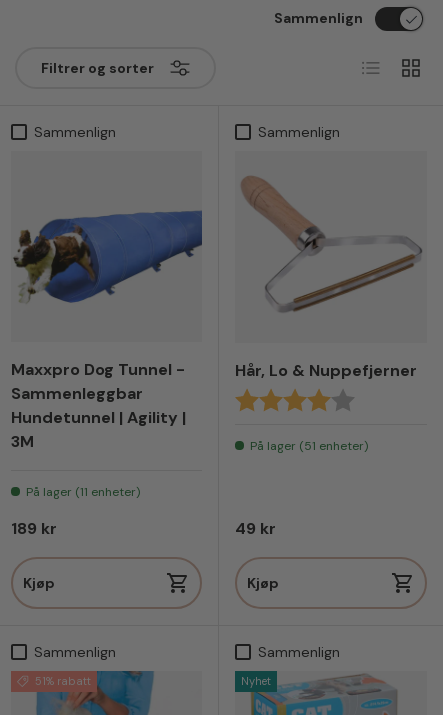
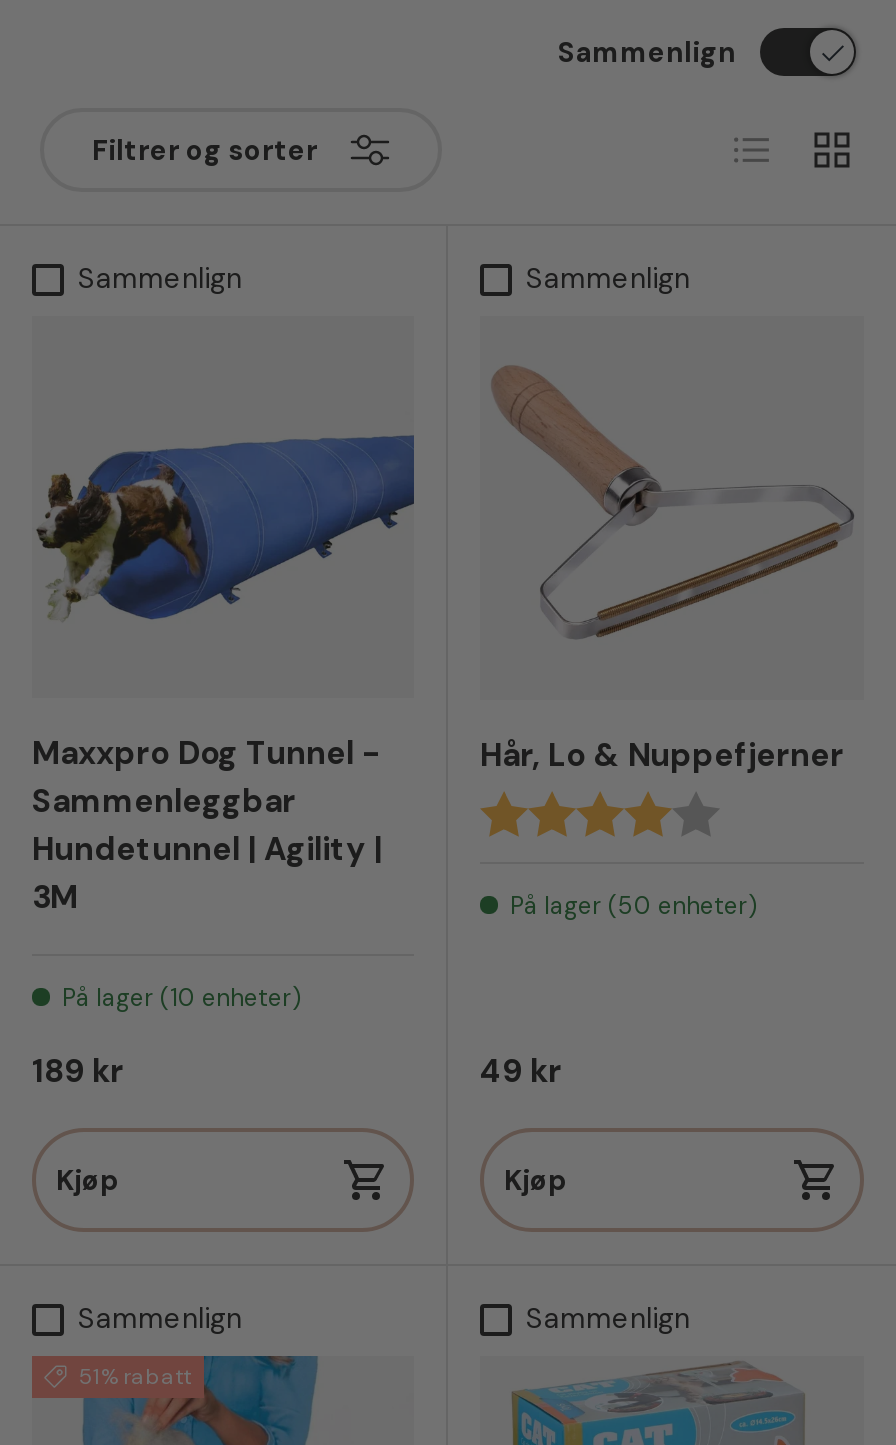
[250,437,368,453] På lager (51 enheter) -> [510,890,756,922] På lager (50 enheter)
[26,483,140,499] På lager (11 enheter) -> [62,982,300,1014] På lager (10 enheter)
[241,673,271,687] Nyhet -> none

